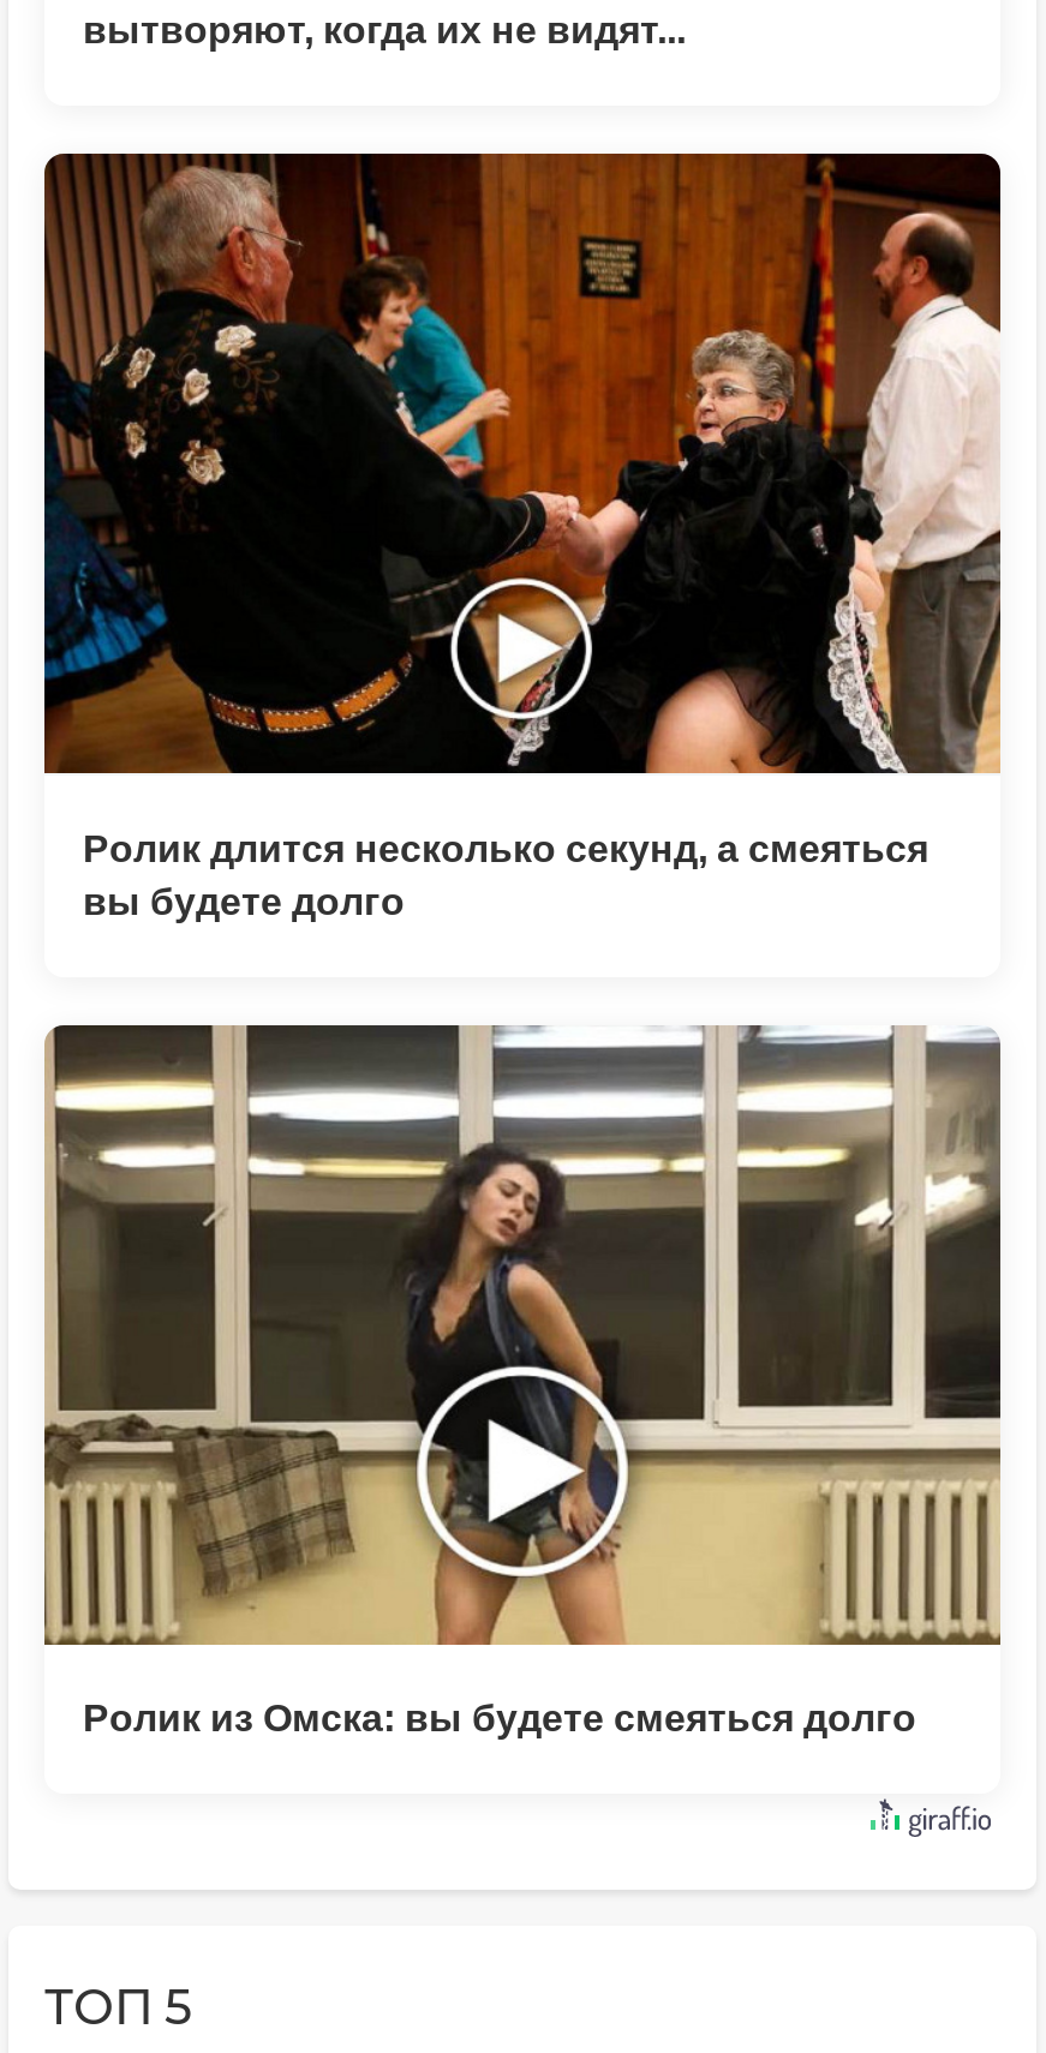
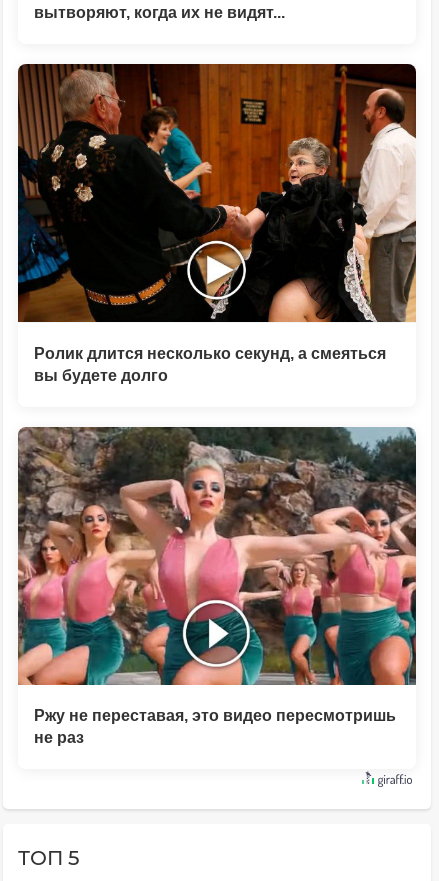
[44,1025,1003,1739] [image] | Ролик из Омска: вы будете смеяться долго -> [18,426,417,746] [image] | Ржу не переставая, это видео пересмотришь | не раз

